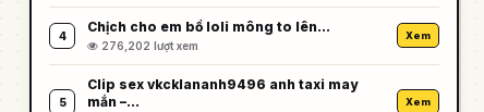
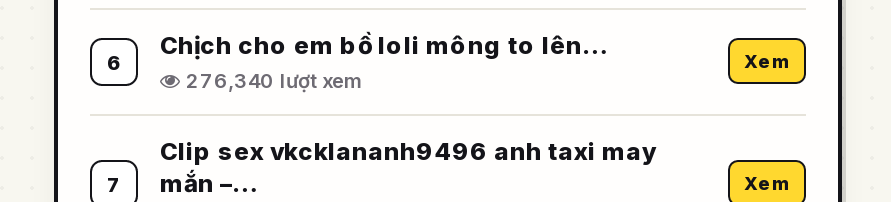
[58,29,66,42] 4 -> [107,50,121,74] 6
[98,39,198,52] 276,202 lượt xem -> [180,68,362,92] 276,340 lượt xem
[58,93,140,110] 5 mắn –… -> [107,168,256,198] 7 mắn –…

